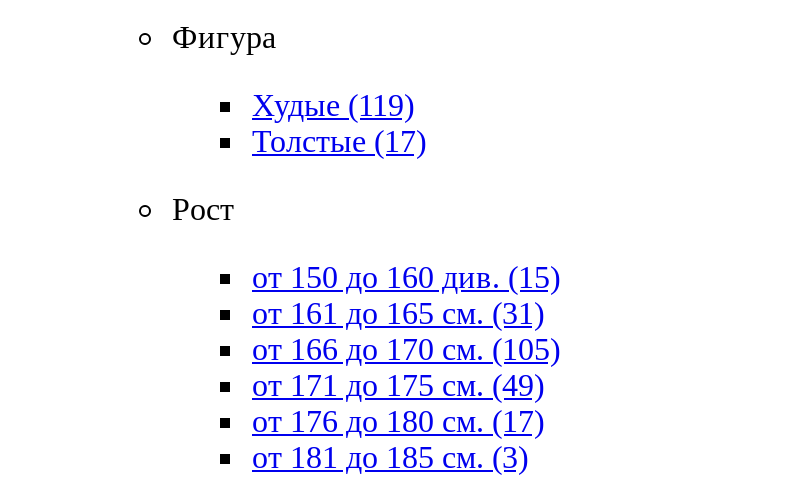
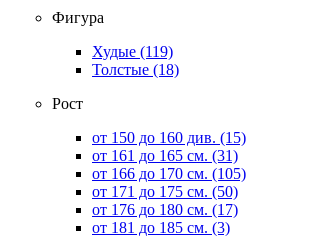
[252,124,426,158] Толстые (17) -> [92,61,179,78] Толстые (18)
[252,368,544,402] от 171 до 175 см. (49) -> [92,183,238,200] от 171 до 175 см. (50)

